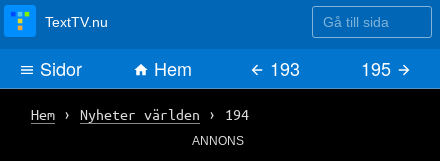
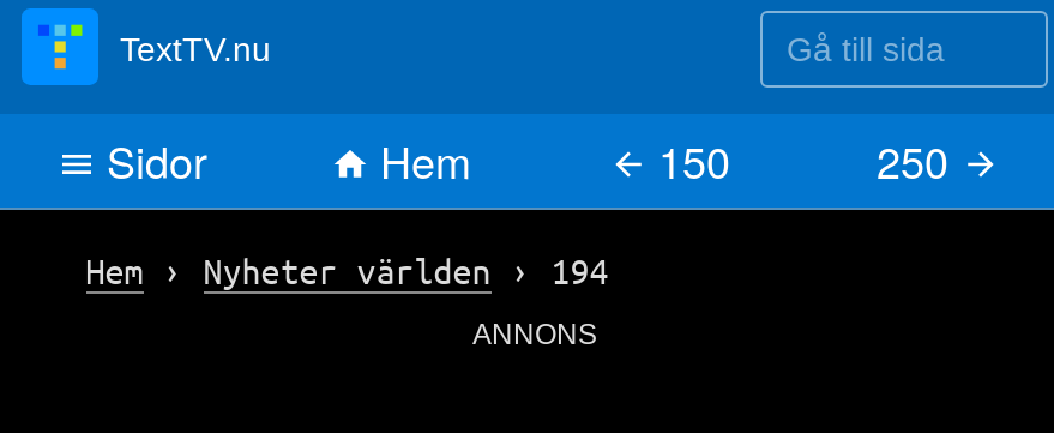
[264,55,299,81] 193 -> [646,128,730,191] 150
[360,55,395,81] 195 -> [877,128,960,191] 250

